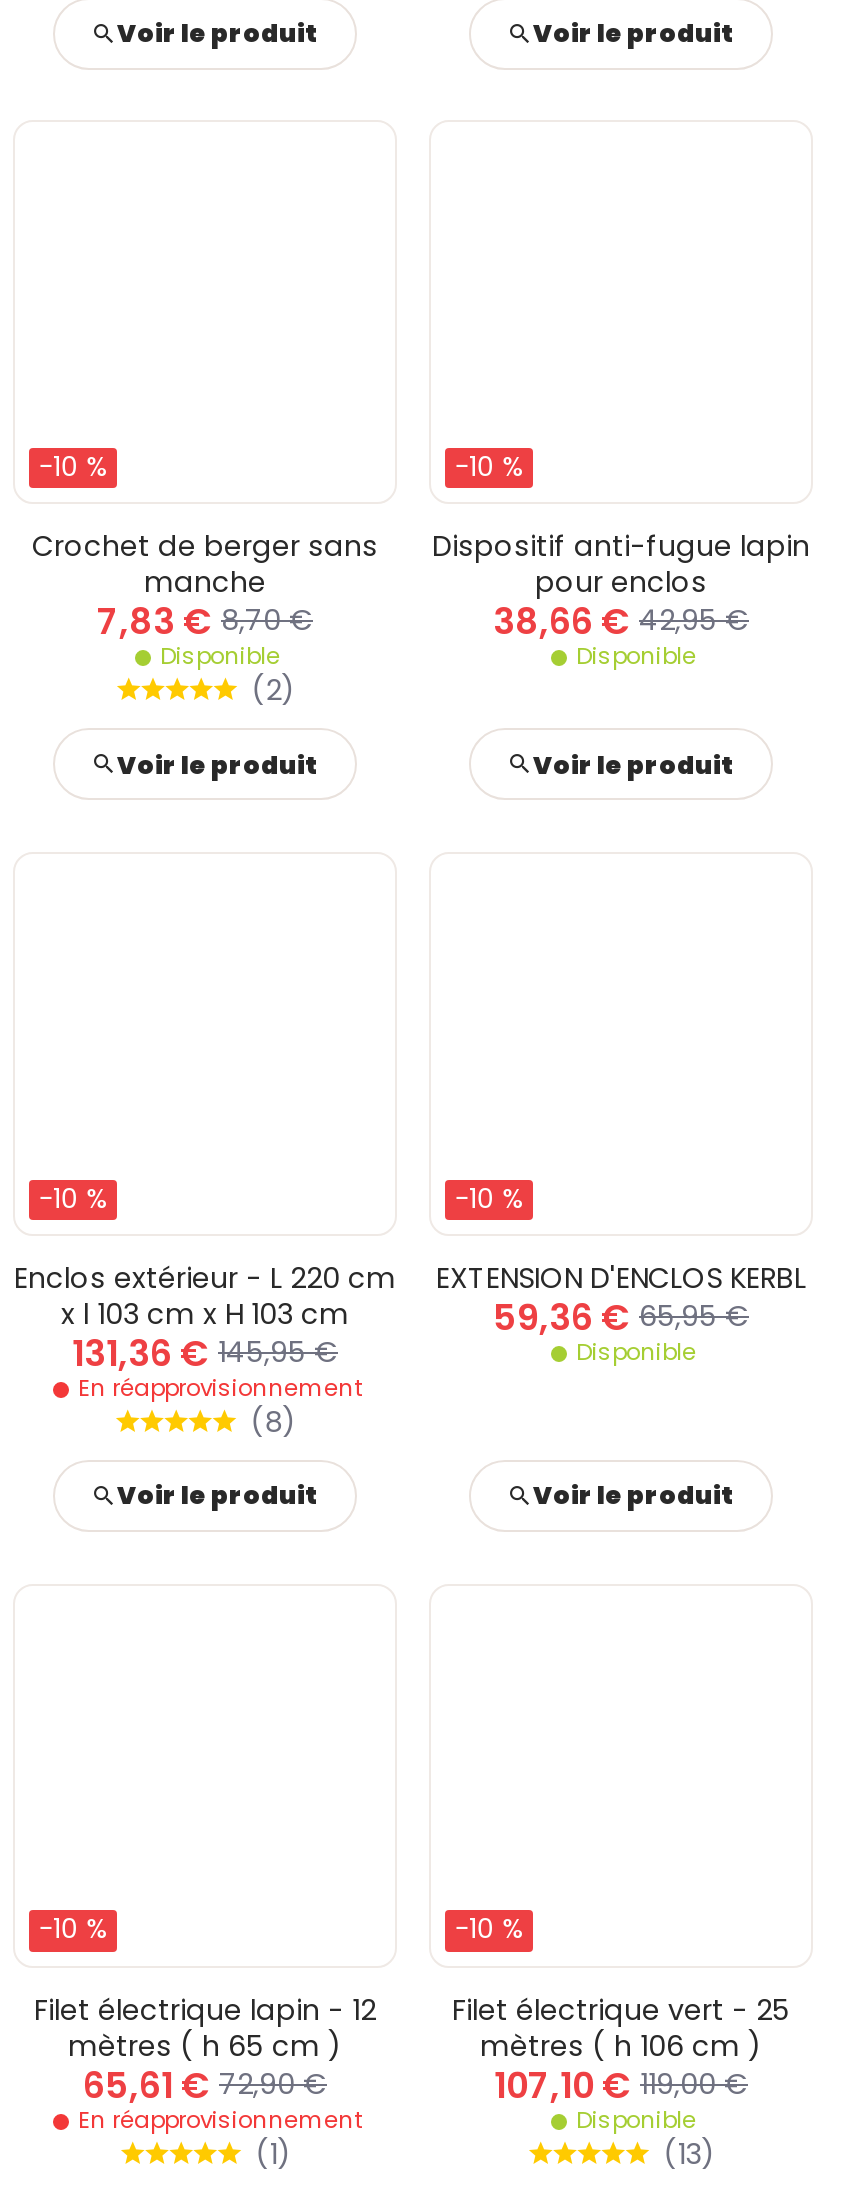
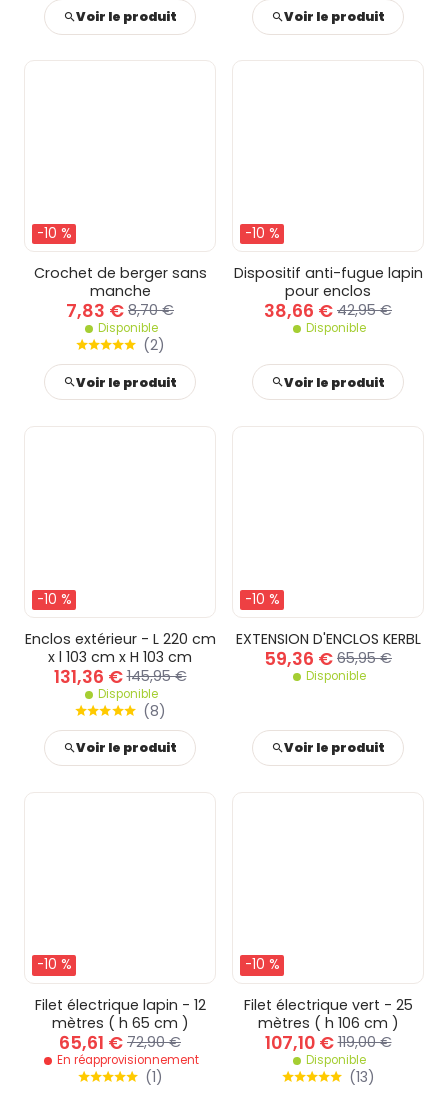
[78,1372,362,1404] En réapprovisionnement -> [97,686,157,702] Disponible

